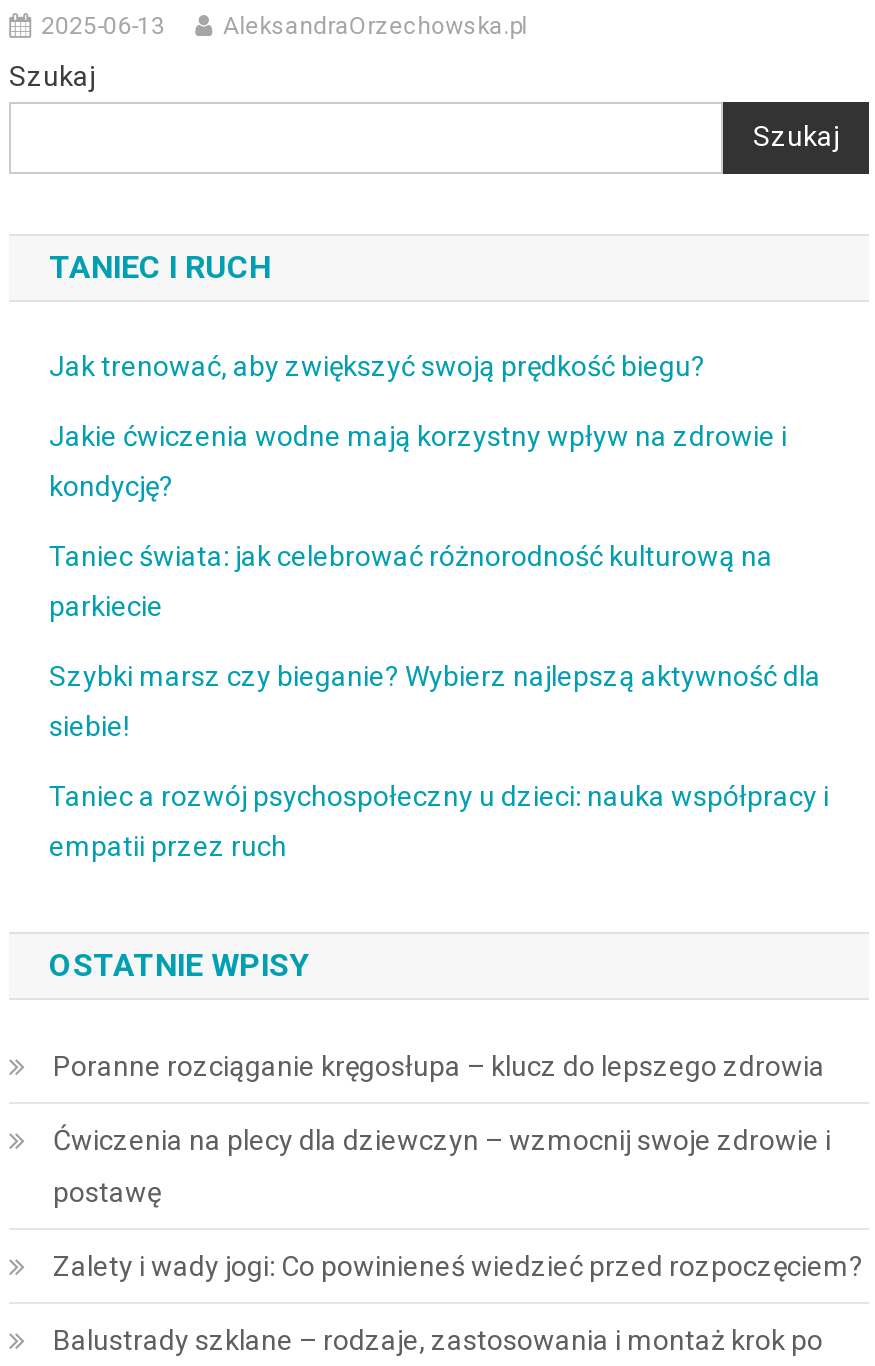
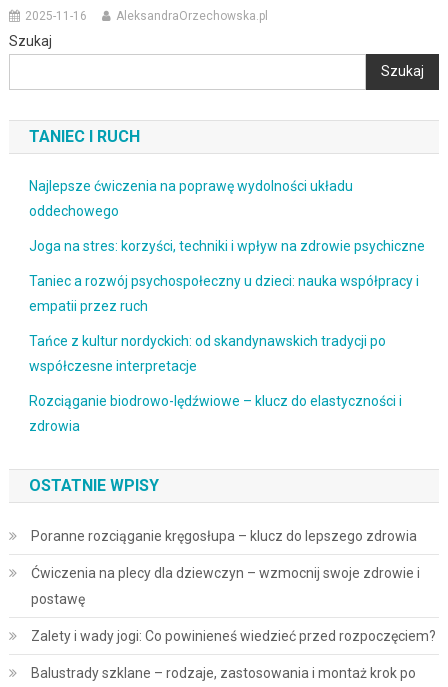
[41,11,165,39] 2025-06-13 -> [25,9,87,23] 2025-11-16
[49,349,821,741] Jak trenować, aby zwiększyć swoją prędkość biegu? | Jakie ćwiczenia wodne mają korzystny wpływ na zdrowie i | kondycję? | Taniec świata: jak celebrować różnorodność kulturową na | parkiecie | Szybki marsz czy bieganie? Wybierz najlepszą aktywność dla | siebie! -> [29,178,425,254] Najlepsze ćwiczenia na poprawę wydolności układu | oddechowego | Joga na stres: korzyści, techniki i wpływ na zdrowie psychiczne
moved [49,779,829,861] -> [29,273,419,314]: Taniec a rozwój psychospołeczny u dzieci: nauka współpracy i | empatii przez ruch
none -> [29,333,402,434] Tańce z kultur nordyckich: od skandynawskich tradycji po | współczesne interpretacje | Rozciąganie biodrowo-lędźwiowe – klucz do elastyczności i | zdrowia

